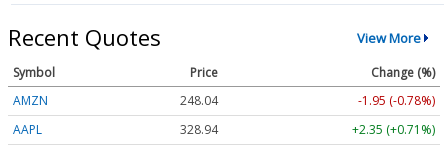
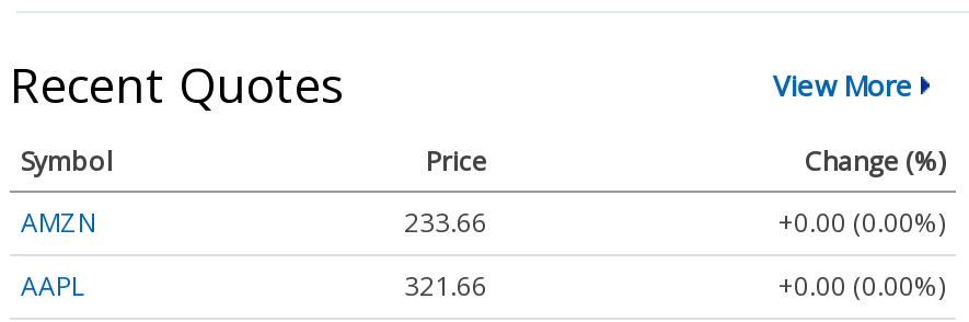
[180,92,218,109] 248.04 -> [404,204,487,241] 233.66
[358,92,435,109] -1.95 (-0.78%) -> [778,204,945,241] +0.00 (0.00%)
[180,121,218,138] 328.94 -> [404,267,487,305] 321.66
[352,121,435,138] +2.35 (+0.71%) -> [778,267,945,305] +0.00 (0.00%)

